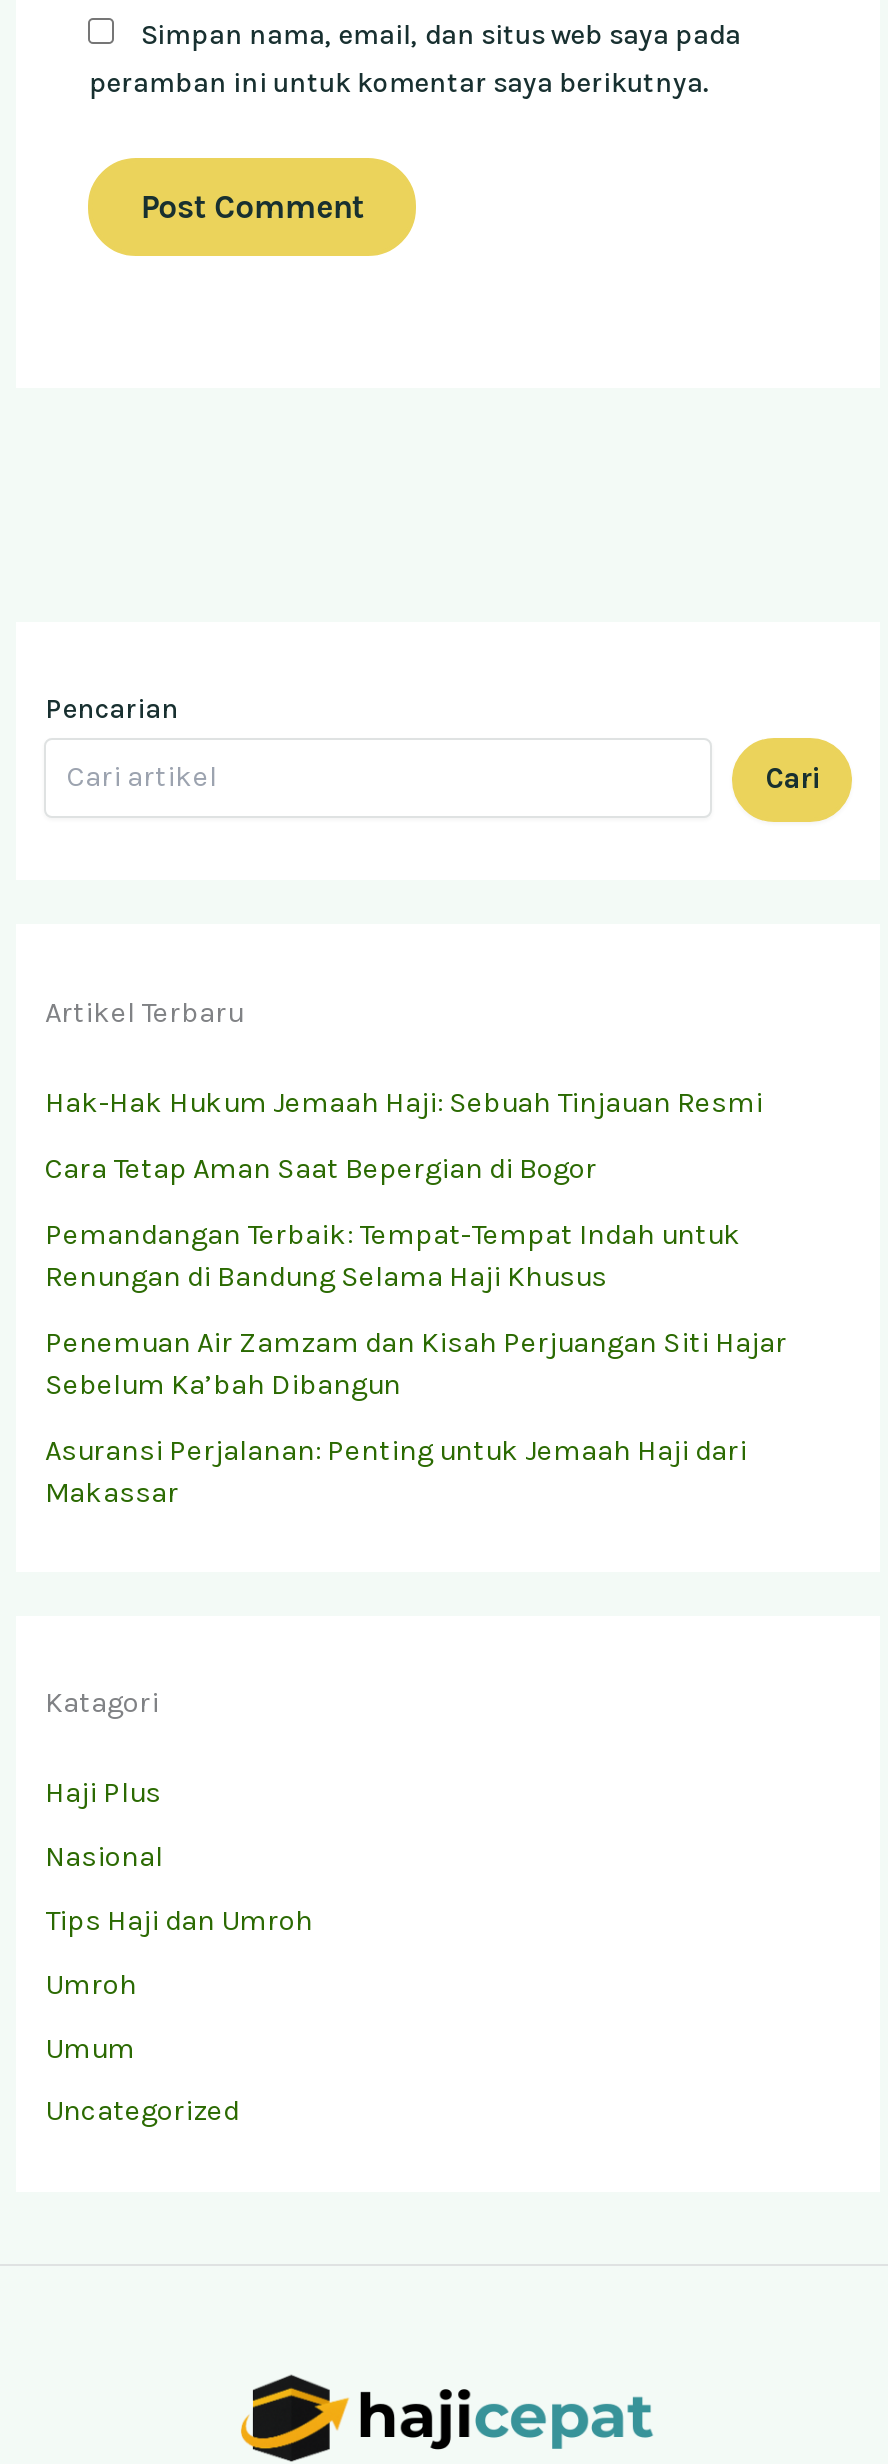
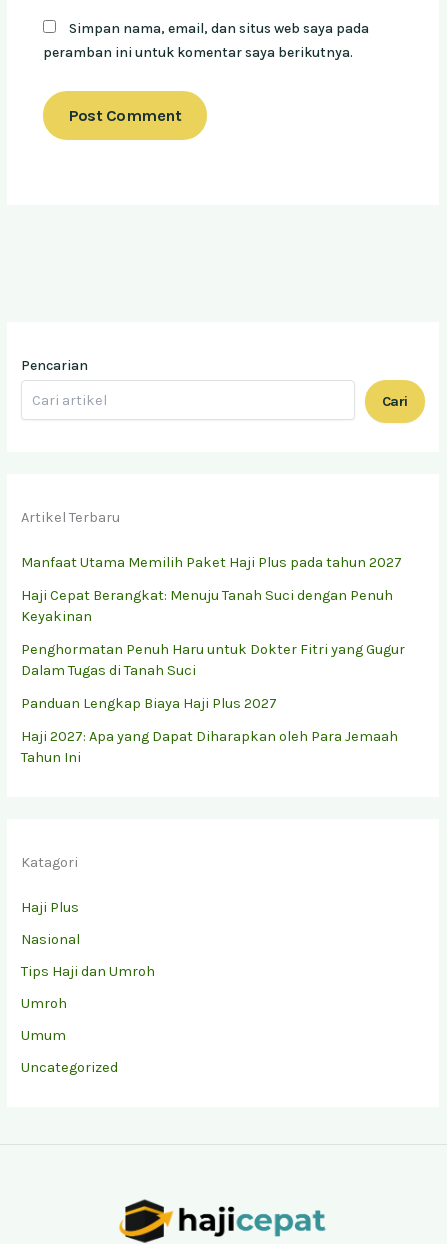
[45,1085,763,1119] Hak-Hak Hukum Jemaah Haji: Sebuah Tinjauan Resmi -> [21,554,402,571] Manfaat Utama Memilih Paket Haji Plus pada tahun 2027
[45,1151,597,1185] Cara Tetap Aman Saat Bepergian di Bogor -> [21,587,393,625] Haji Cepat Berangkat: Menuju Tanah Suci dengan Penuh | Keyakinan
[45,1217,741,1293] Pemandangan Terbaik: Tempat-Tempat Indah untuk | Renungan di Bandung Selama Haji Khusus -> [21,641,405,679] Penghormatan Penuh Haru untuk Dokter Fitri yang Gugur | Dalam Tugas di Tanah Suci
[45,1325,787,1401] Penemuan Air Zamzam dan Kisah Perjuangan Siti Hajar | Sebelum Ka’bah Dibangun -> [21,695,277,712] Panduan Lengkap Biaya Haji Plus 2027
[45,1433,747,1509] Asuransi Perjalanan: Penting untuk Jemaah Haji dari | Makassar -> [21,728,398,766] Haji 2027: Apa yang Dapat Diharapkan oleh Para Jemaah | Tahun Ini

